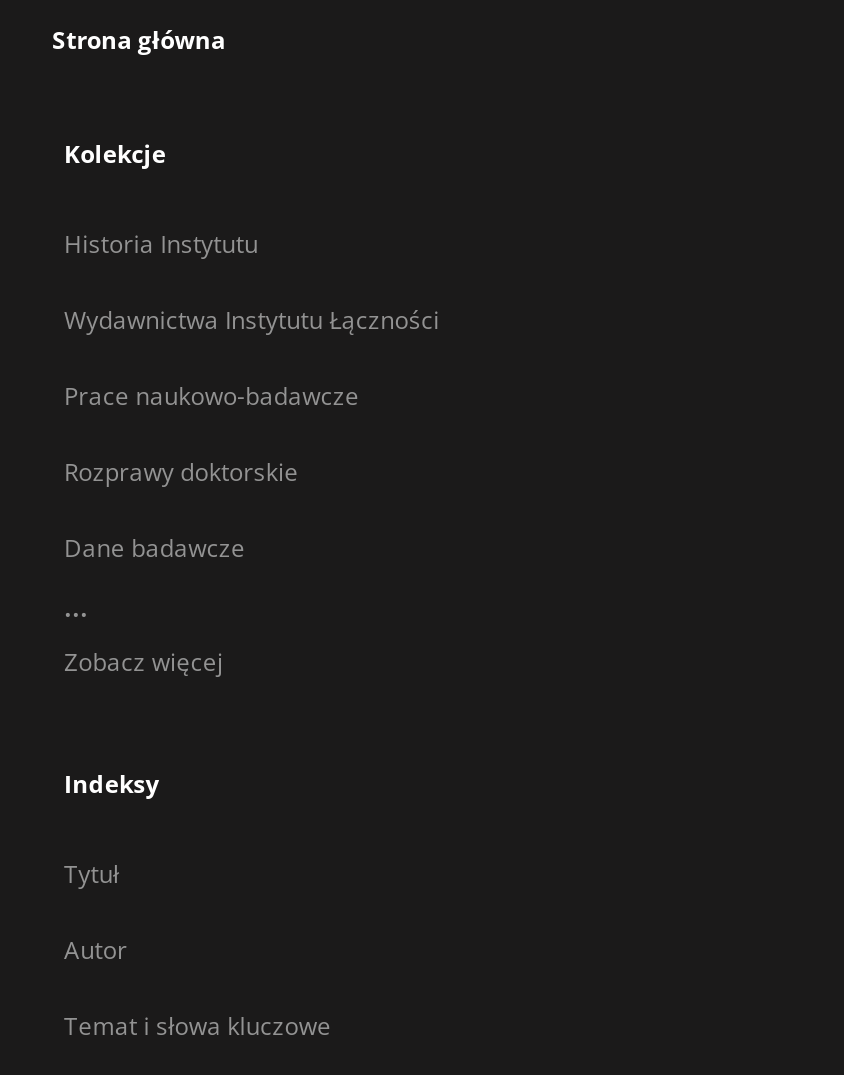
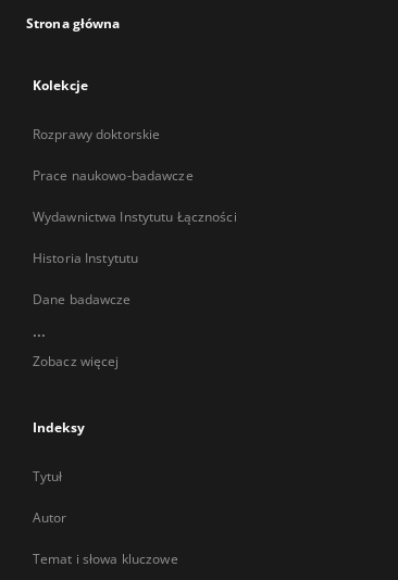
moved [64,227,439,413] -> [33,166,237,267]: Prace naukowo-badawcze | Wydawnictwa Instytutu Łączności | Historia Instytutu
moved [64,455,299,489] -> [33,125,160,143]: Rozprawy doktorskie

